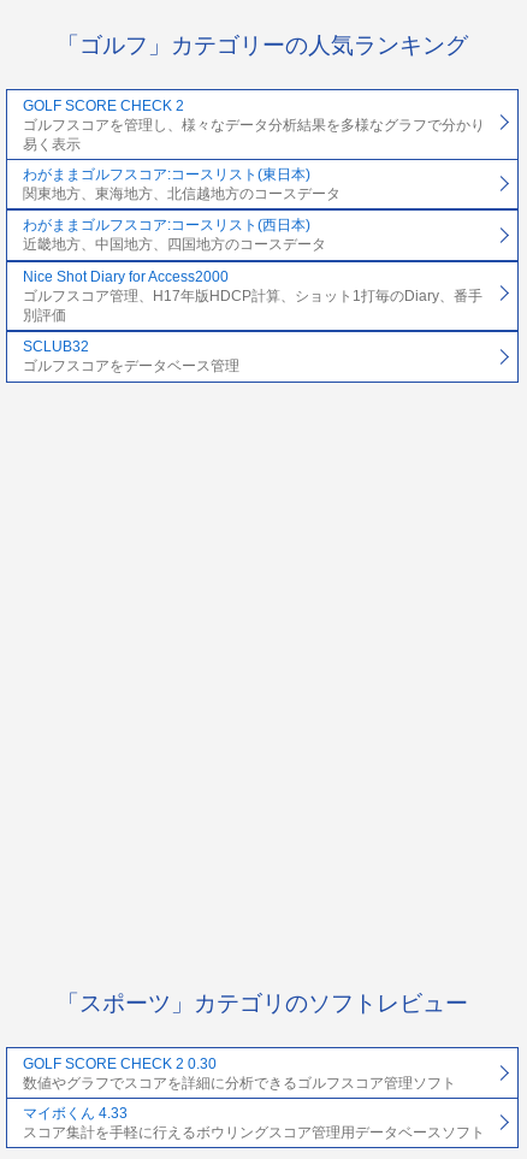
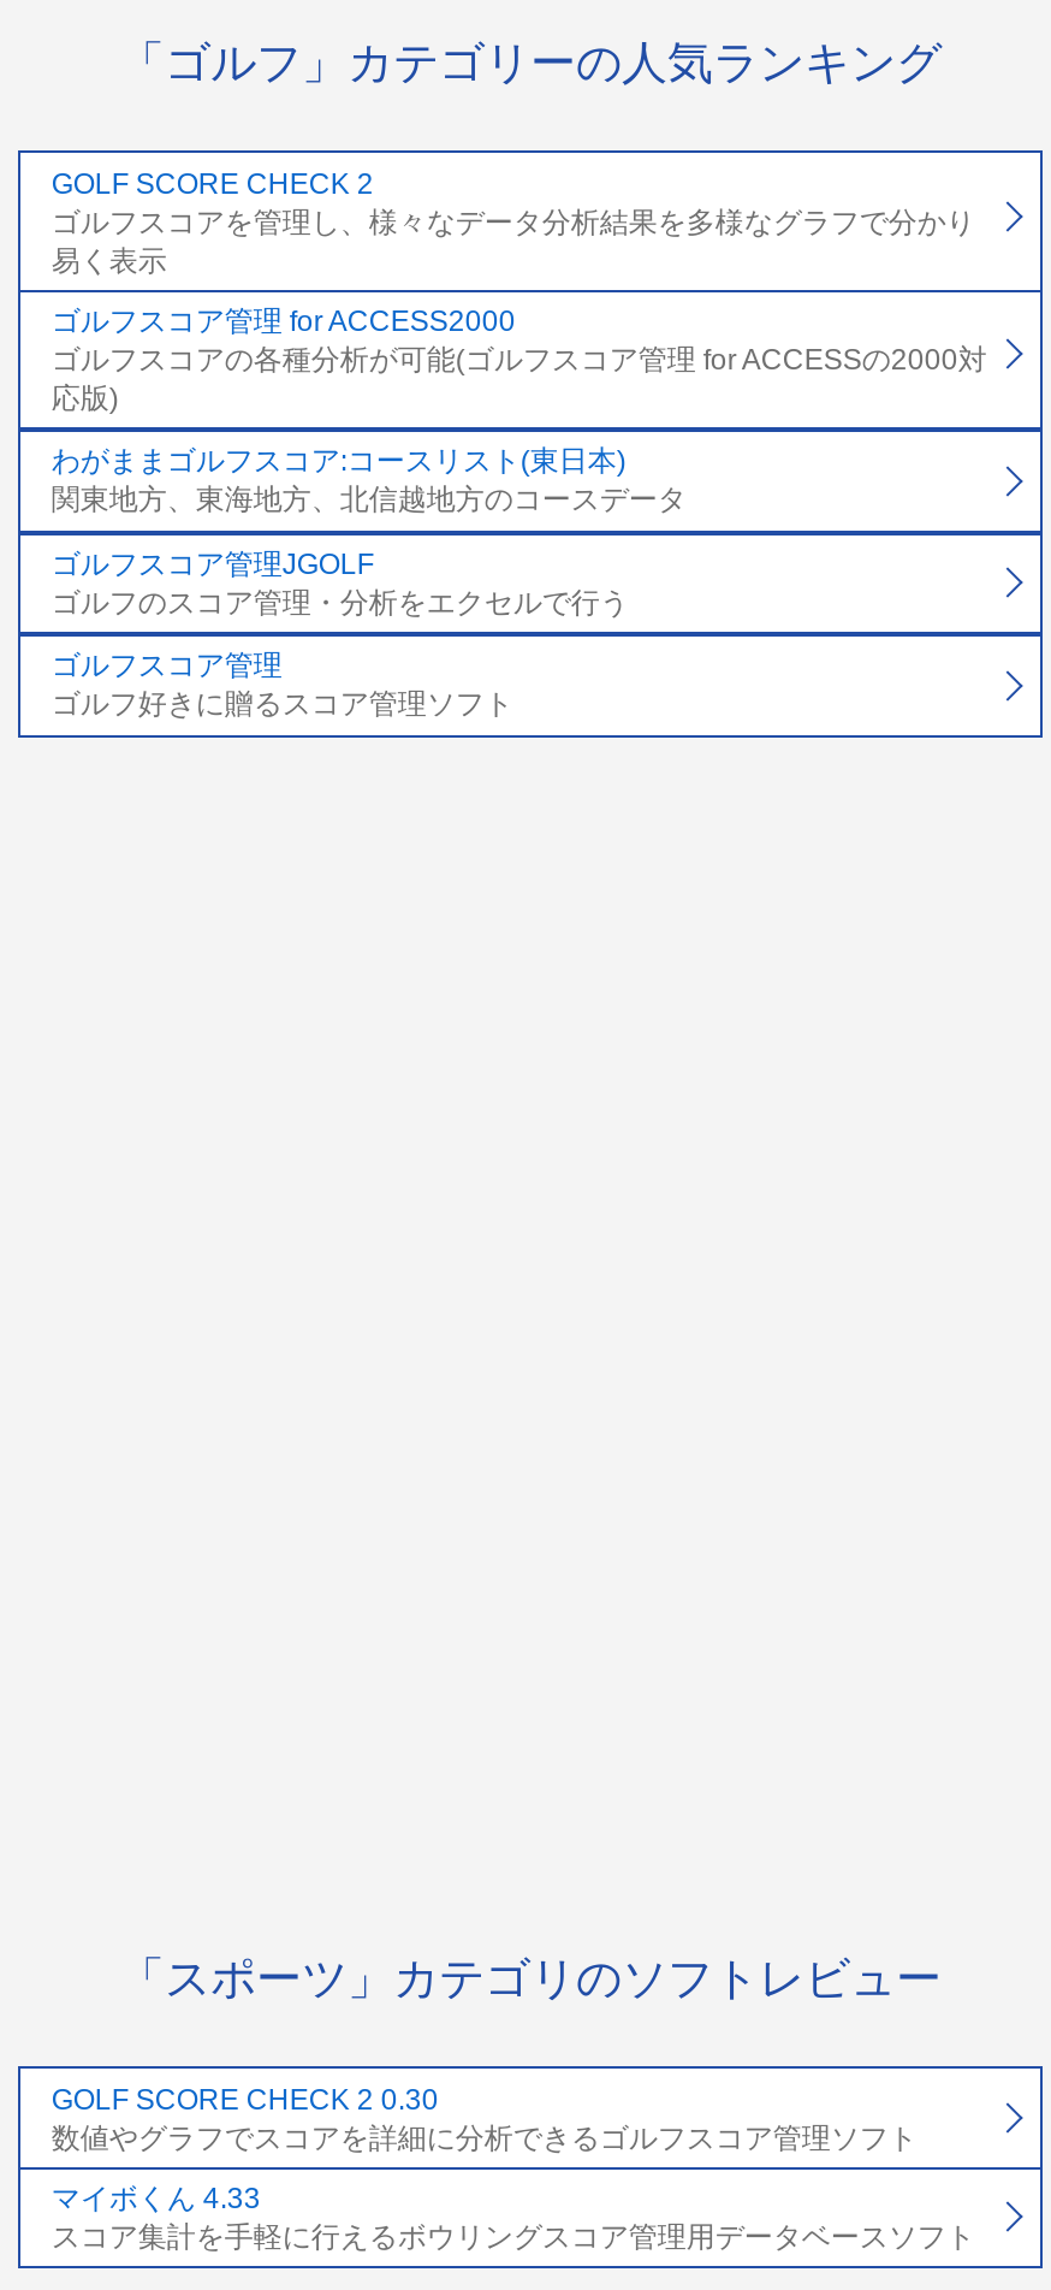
none -> [51,304,987,415] ゴルフスコア管理 for ACCESS2000 | ゴルフスコアの各種分析が可能(ゴルフスコア管理 for ACCESSの2000対 | 応版)
moved [23,166,340,202] -> [51,445,686,517]: わがままゴルフスコア:コースリスト(東日本) | 関東地方、東海地方、北信越地方のコースデータ
[23,217,482,375] わがままゴルフスコア:コースリスト(西日本) | 近畿地方、中国地方、四国地方のコースデータ | Nice Shot Diary for Access2000 | ゴルフスコア管理、H17年版HDCP計算、ショット1打毎のDiary、番手 | 別評価 | SCLUB32 | ゴルフスコアをデータベース管理 -> [51,547,629,722] ゴルフスコア管理JGOLF | ゴルフのスコア管理・分析をエクセルで行う | ゴルフスコア管理 | ゴルフ好きに贈るスコア管理ソフト

